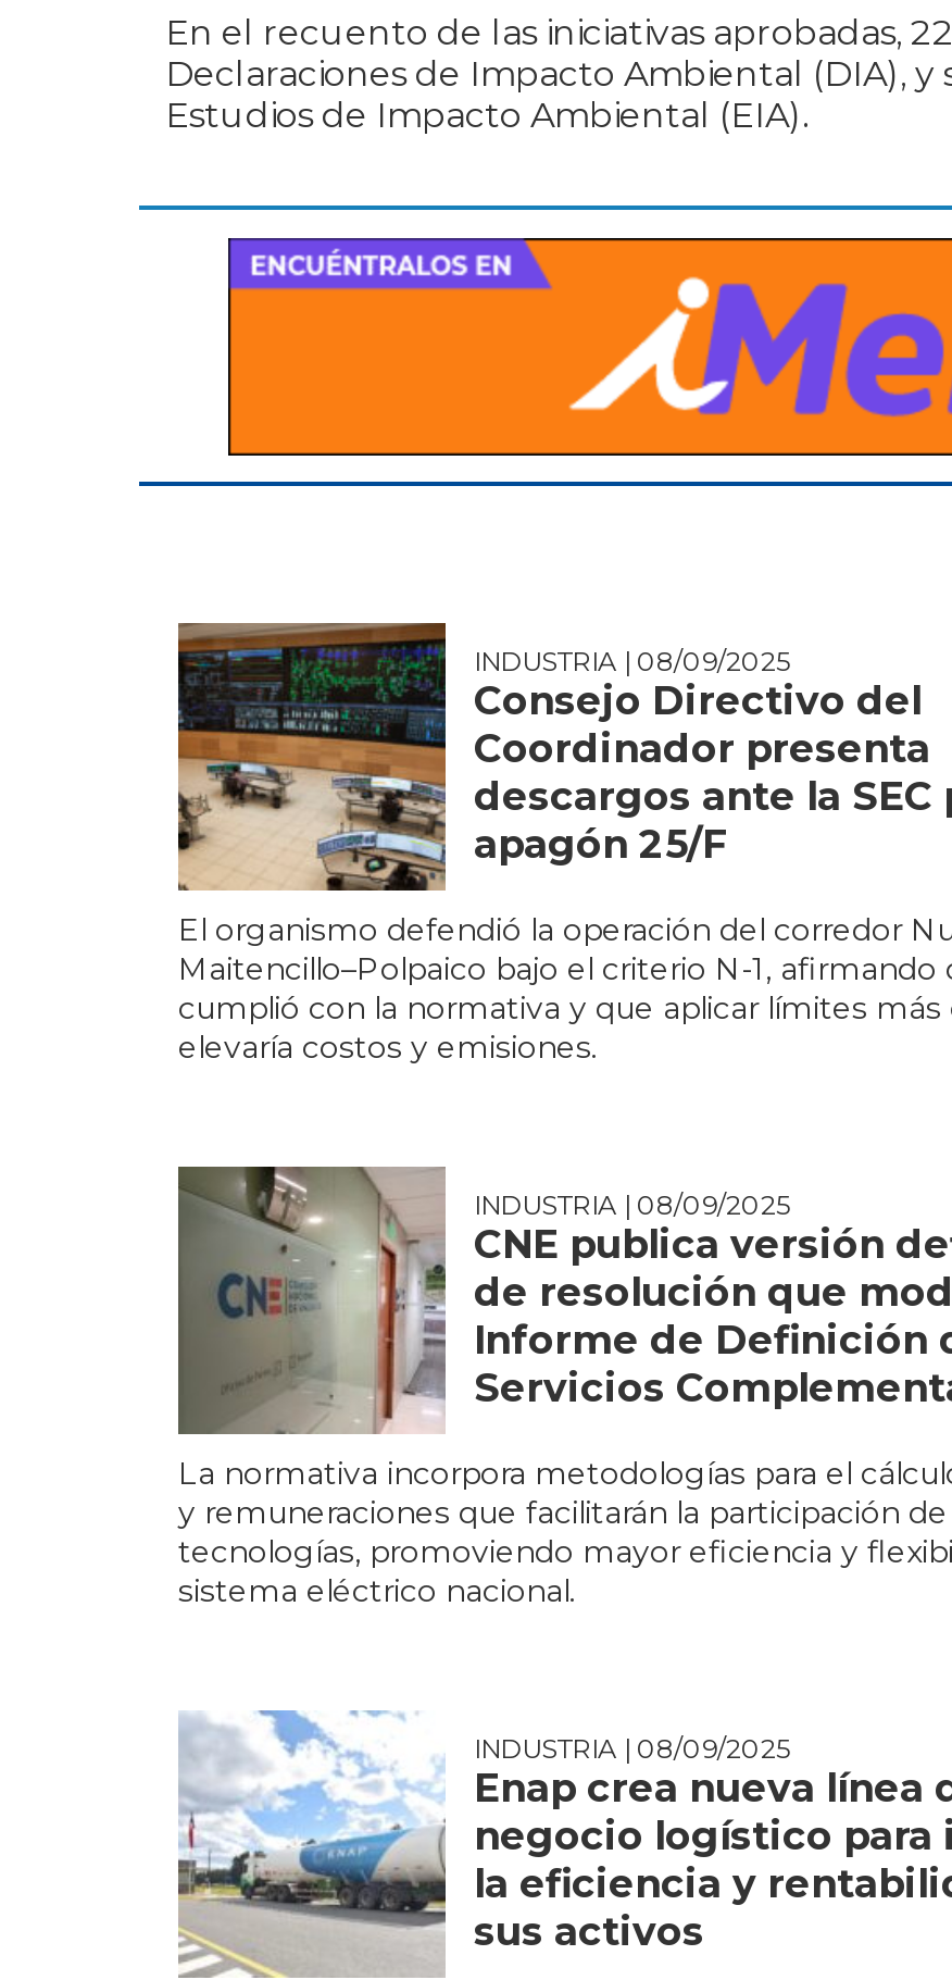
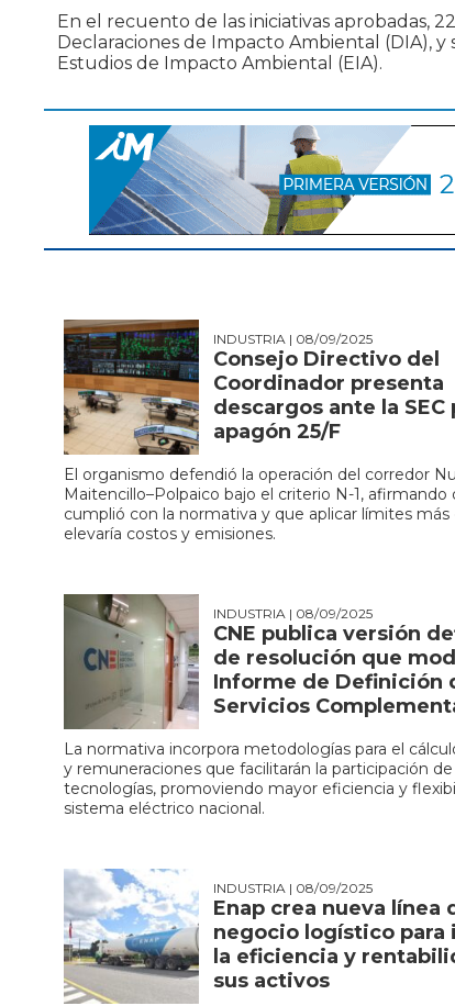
[226,236,945,458] [image] -> [88,124,452,236] [image]

